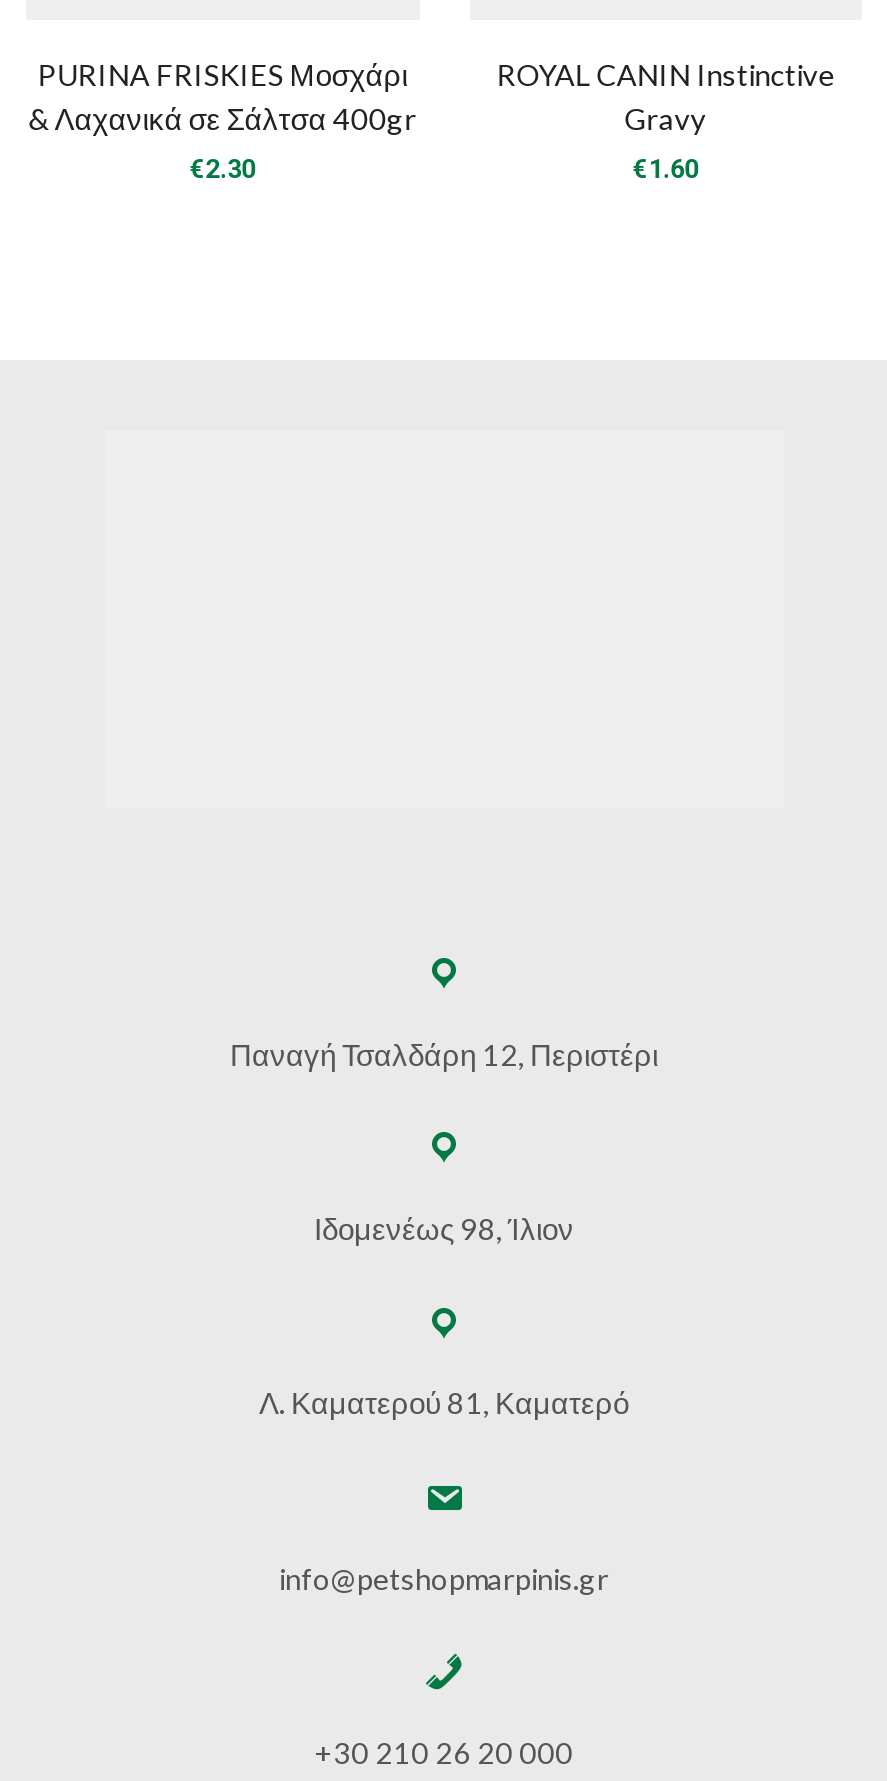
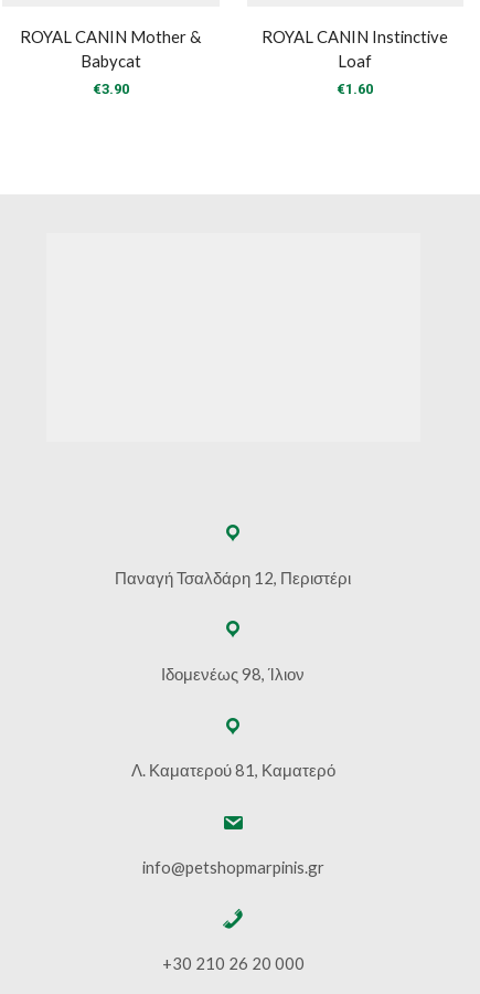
[28,55,416,135] PURINA FRISKIES Μοσχάρι | & Λαχανικά σε Σάλτσα 400gr -> [20,26,201,70] ROYAL CANIN Mother & | Babycat
[624,99,706,135] Gravy -> [338,50,372,70] Loaf
[190,153,256,183] €2.30 -> [92,80,129,97] €3.90

